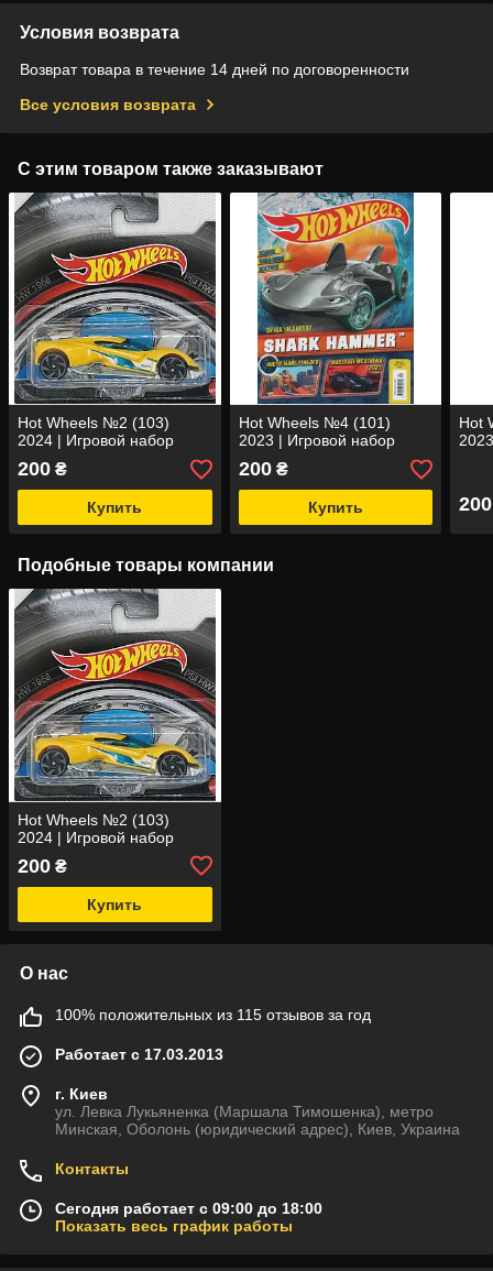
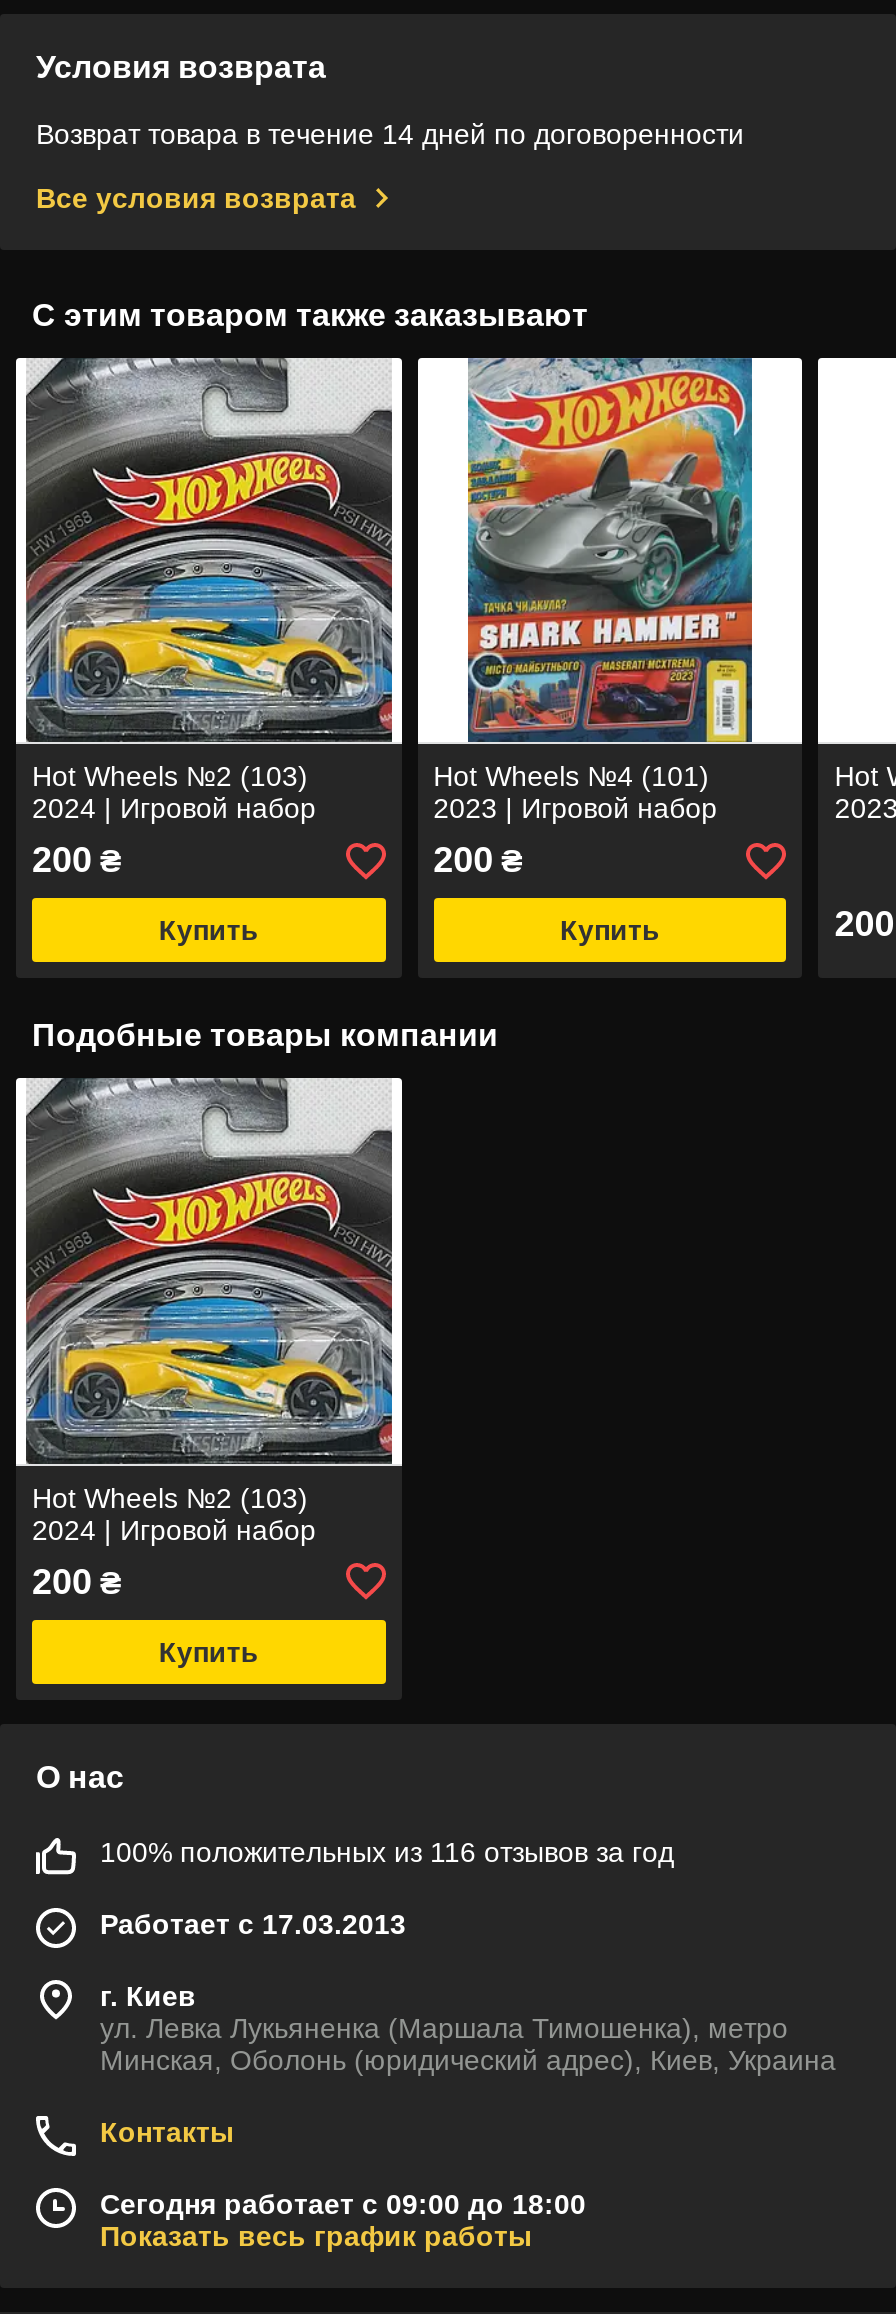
[55,1006,371,1023] 100% положительных из 115 отзывов за год -> [100,1836,674,1868] 100% положительных из 116 отзывов за год

